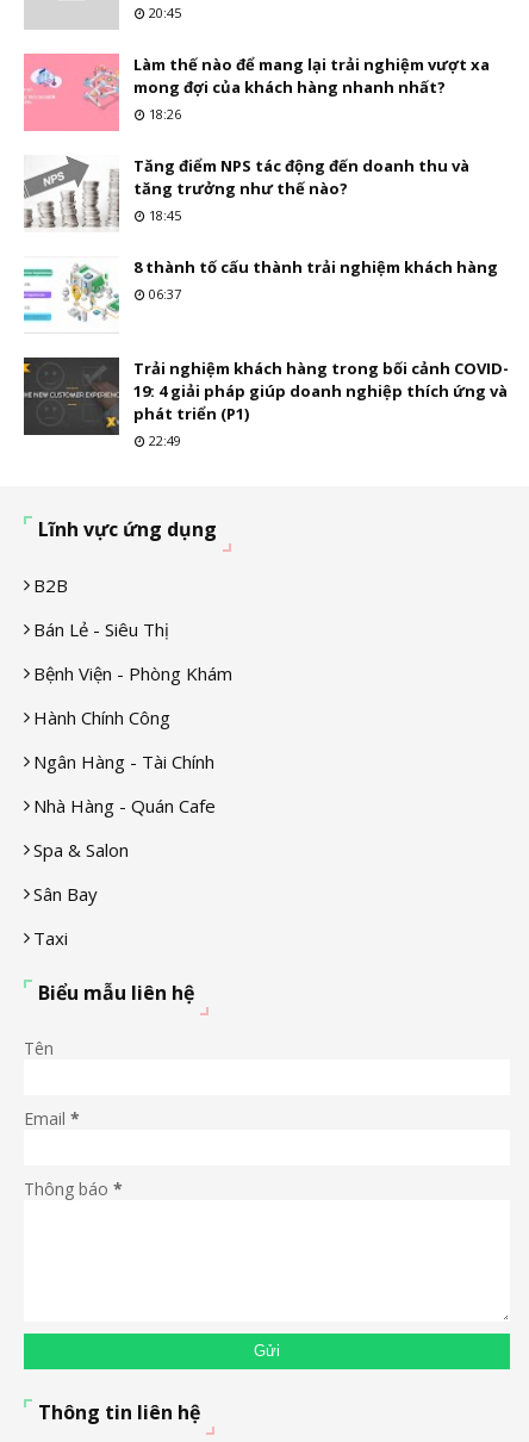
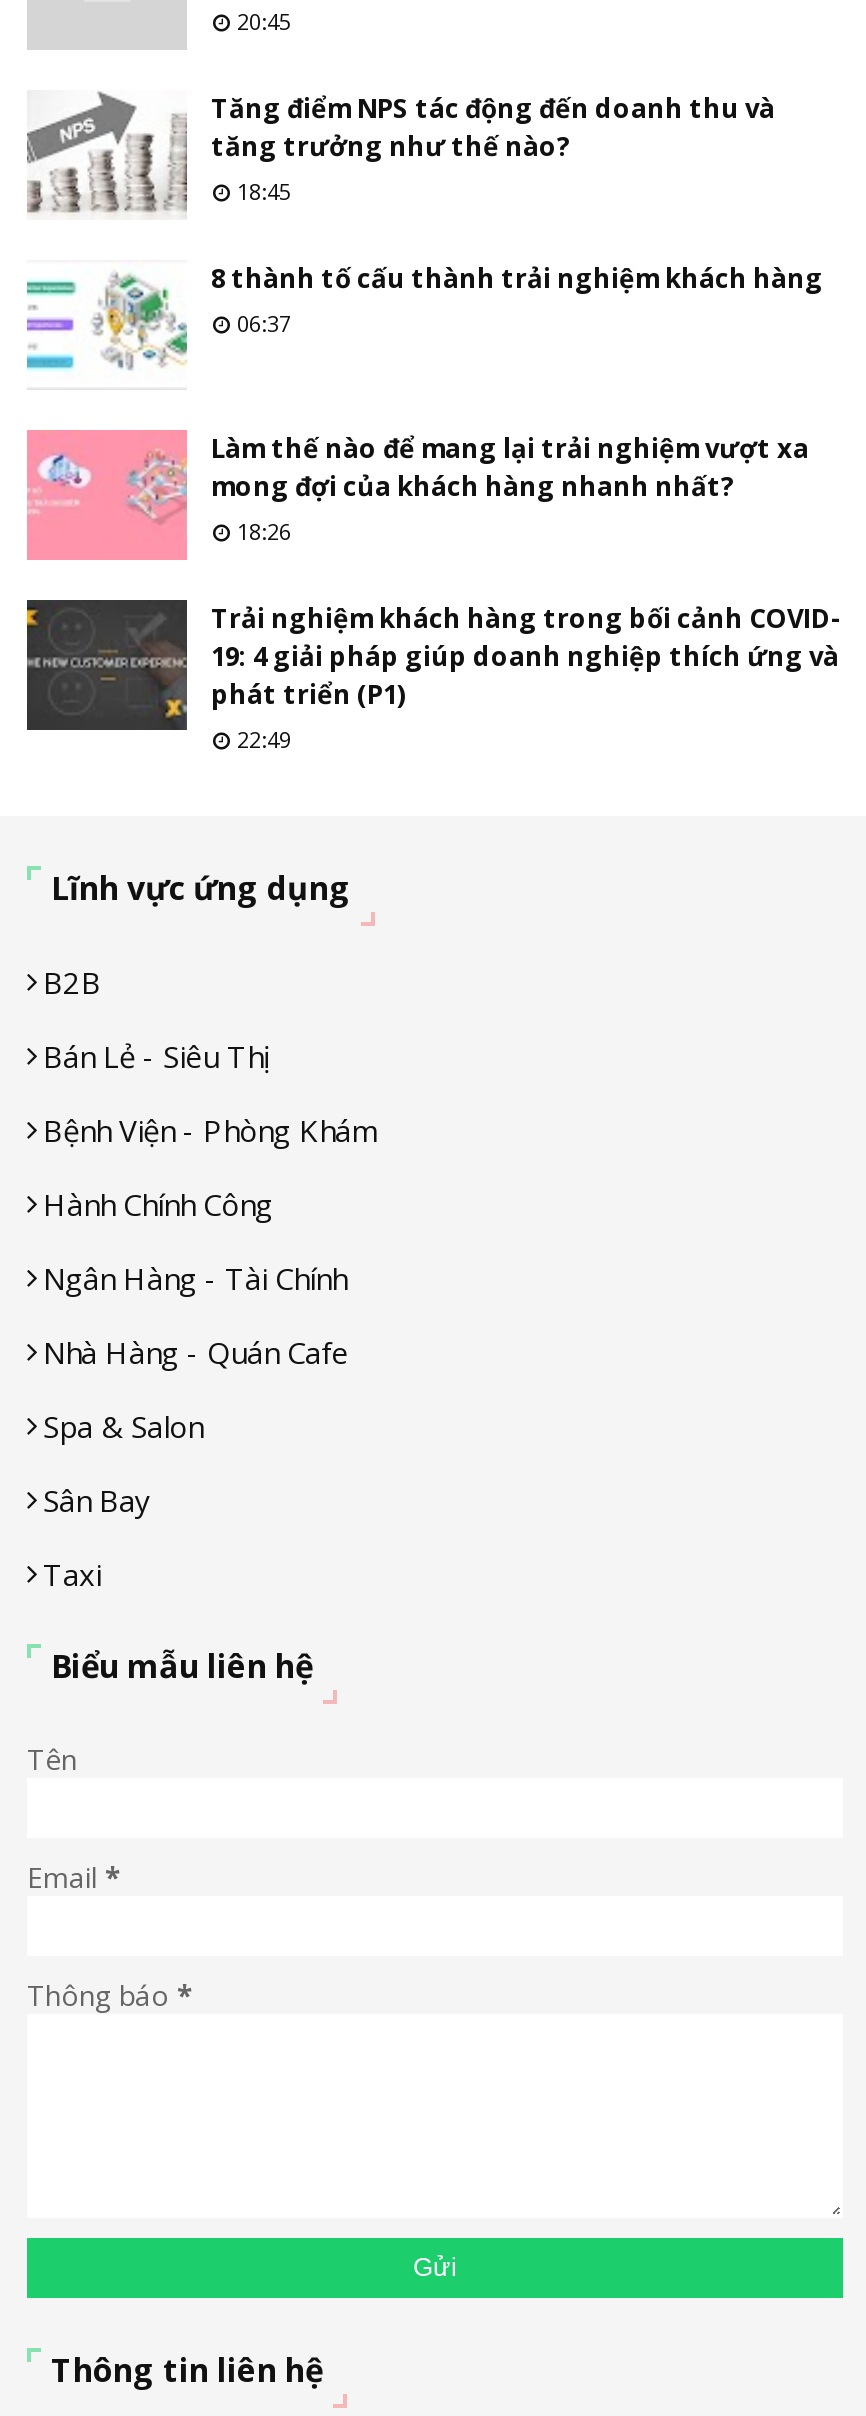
moved [24,52,490,131] -> [27,430,809,560]: [image] | Làm thế nào để mang lại trải nghiệm vượt xa | mong đợi của khách hàng nhanh nhất? | 18:26
moved [23,155,498,303] -> [25,91,823,339]: [image] | Tăng điểm NPS tác động đến doanh thu và | tăng trưởng như thế nào? | 18:45 | 8 thành tố cấu thành trải nghiệm khách hàng | 06:37

